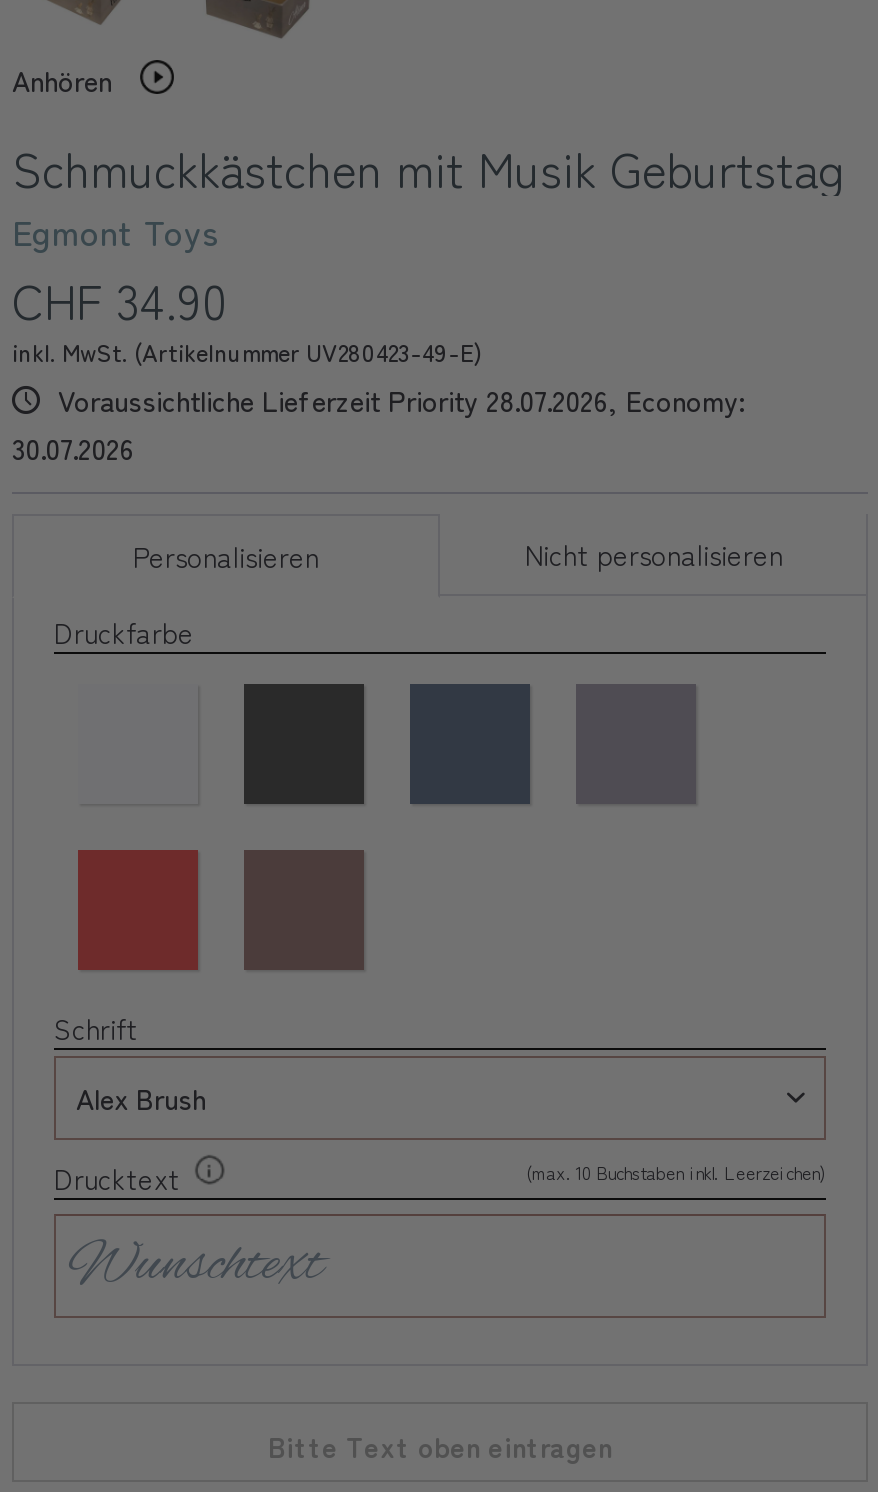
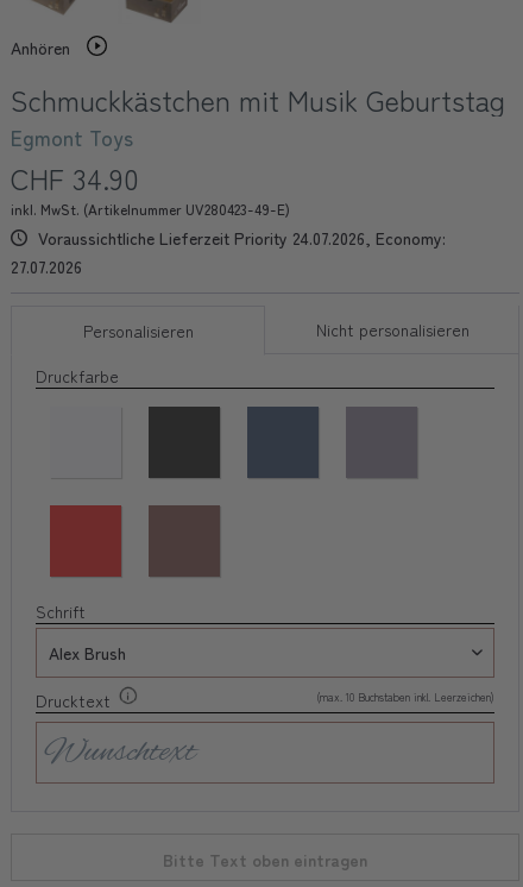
[50,380,744,420] Voraussichtliche Lieferzeit Priority 28.07.2026, Economy: -> [33,226,446,250] Voraussichtliche Lieferzeit Priority 24.07.2026, Economy:
[12,428,134,468] 30.07.2026 -> [11,254,82,278] 27.07.2026

